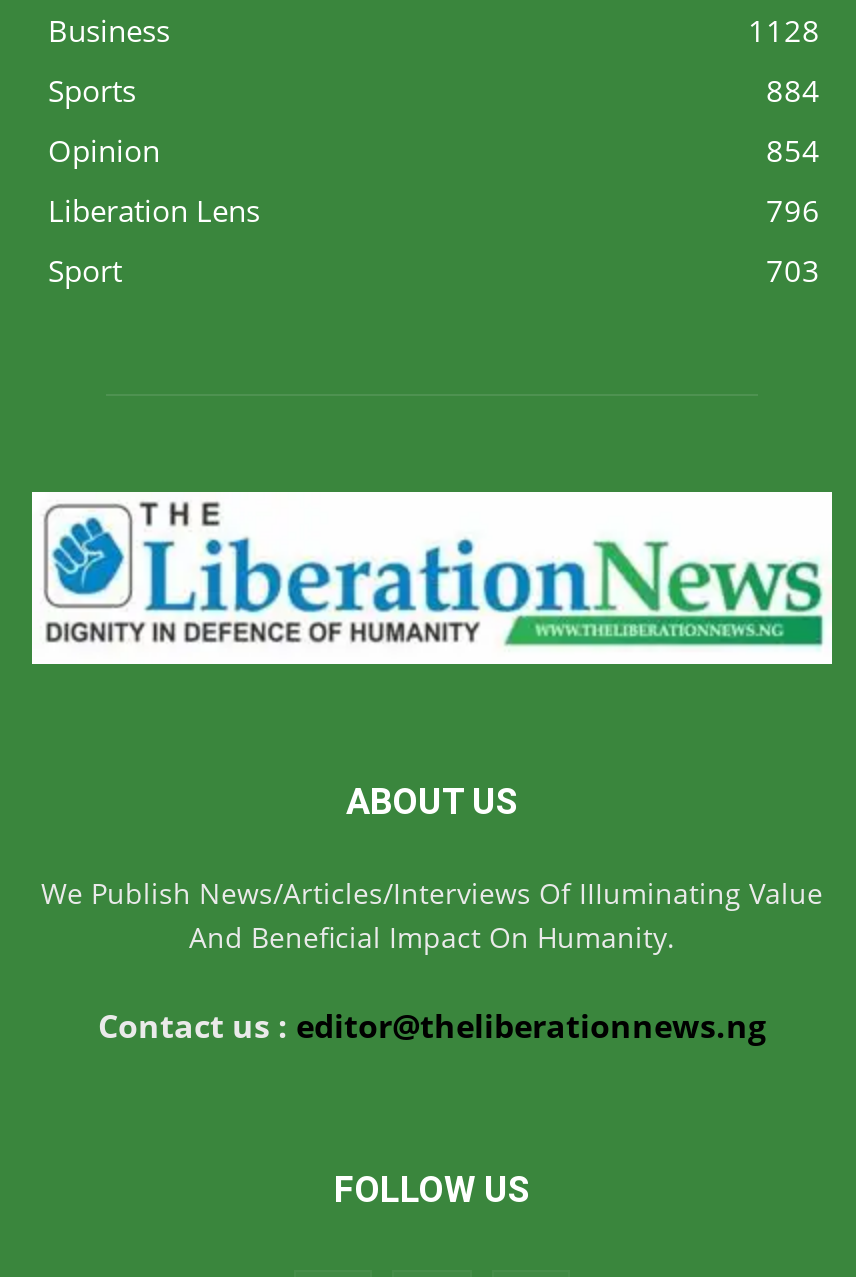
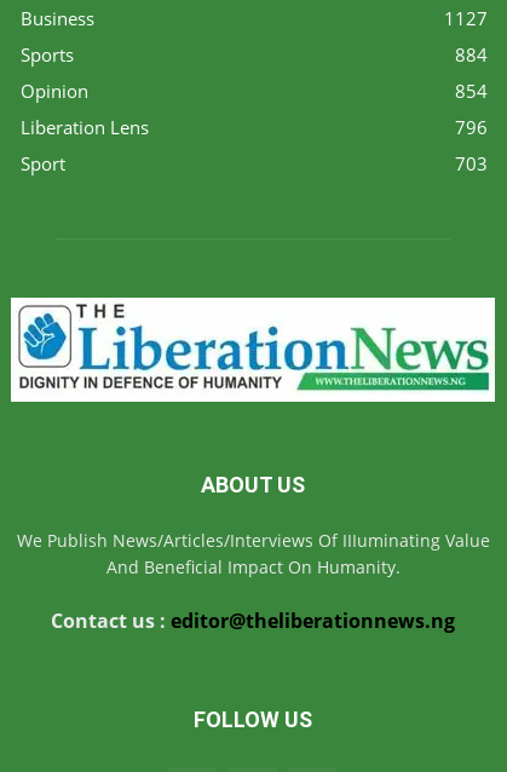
[748,10,820,50] 1128 -> [444,6,488,30] 1127

